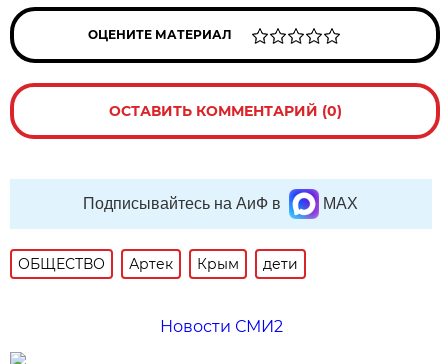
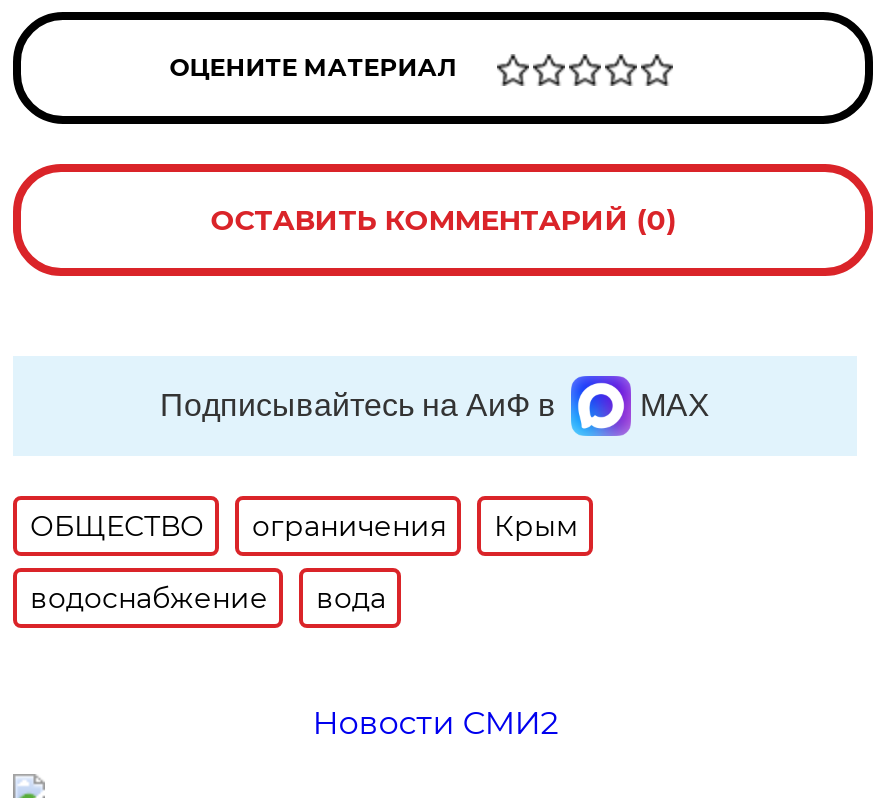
[129,255,173,273] Артек -> [252,508,446,544] ограничения
[263,255,298,273] дети -> [30,580,386,616] водоснабжение | вода

